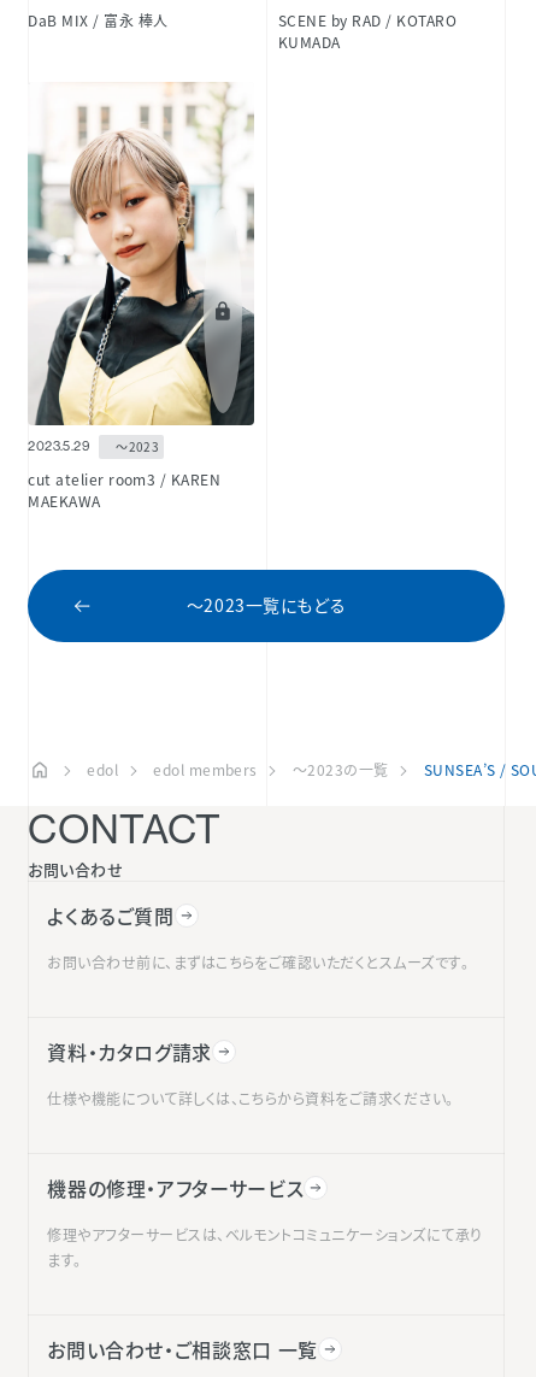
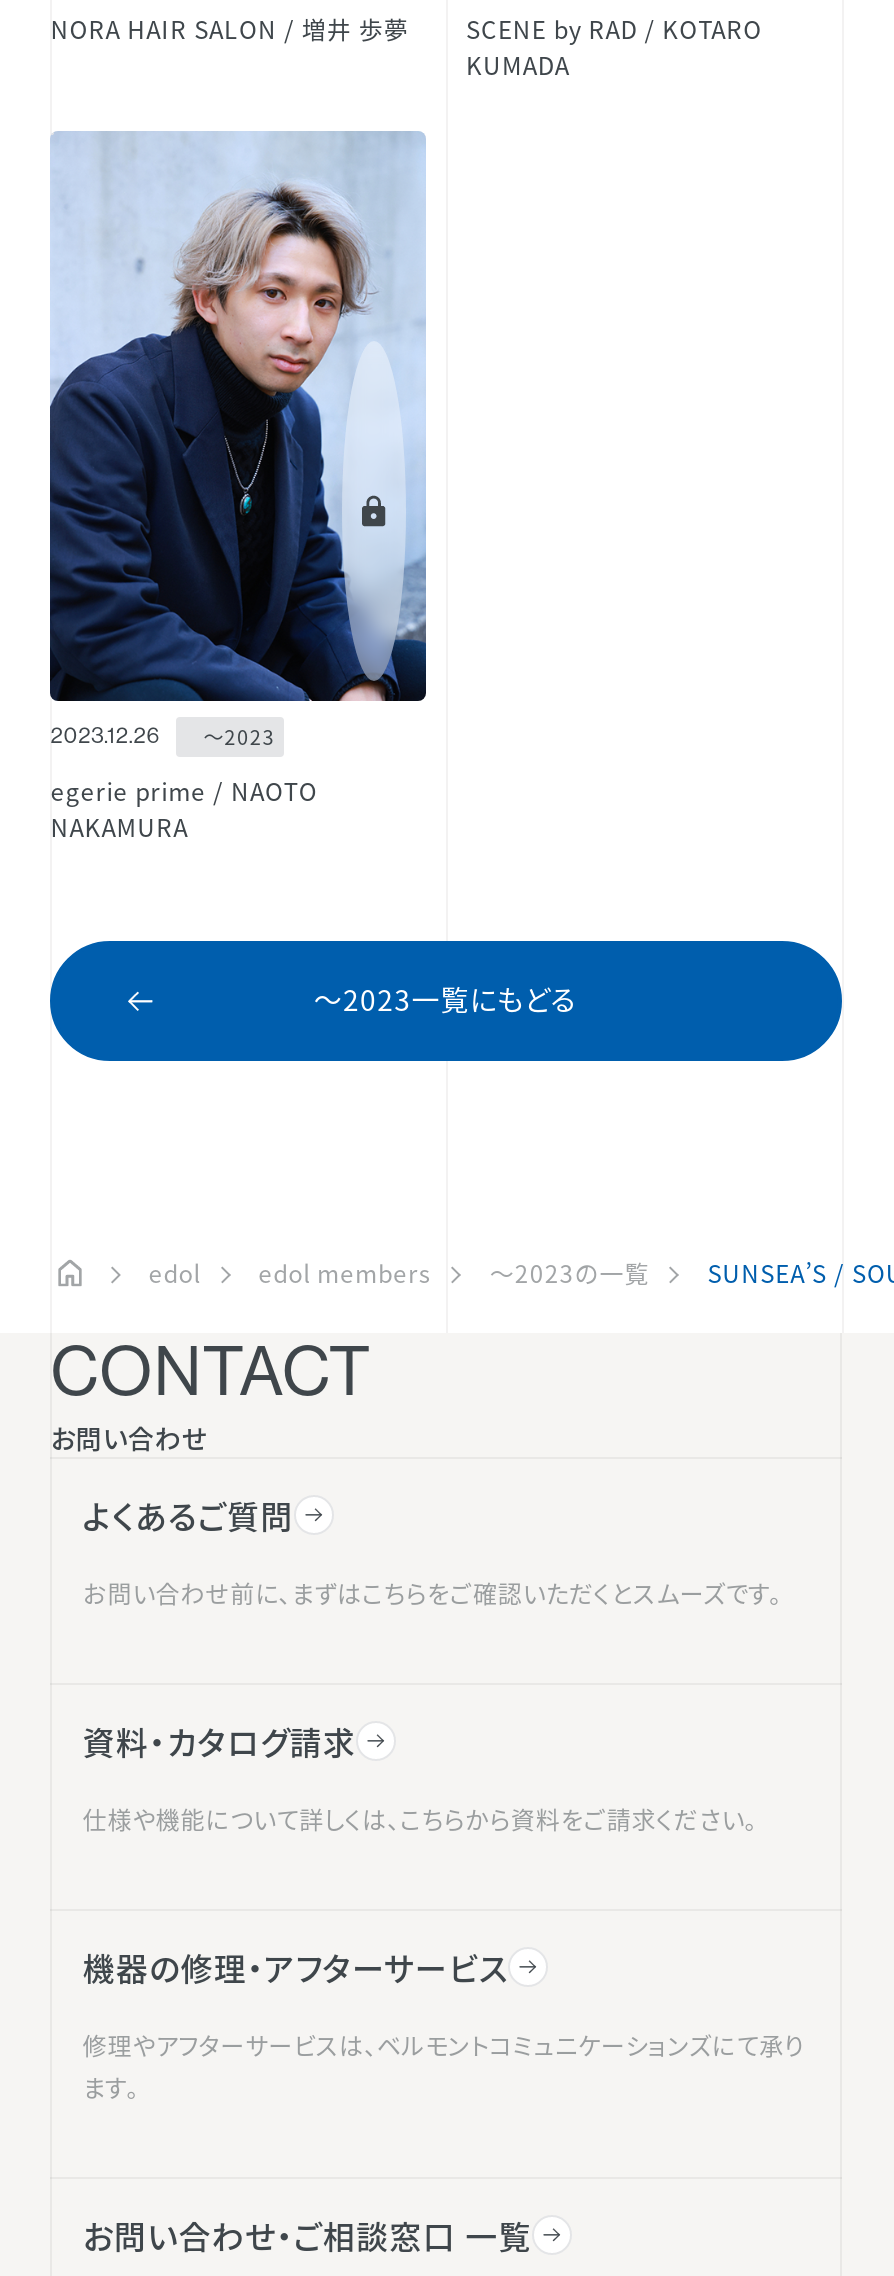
[28,10,168,30] DaB MIX / 富永 棒人 -> [51,11,409,45] NORA HAIR SALON / 増井 歩夢
[28,82,255,455] [image] | 2023.5.29 ～2023 -> [48,131,426,751] [image] | 2023.12.26 ～2023
[28,468,221,511] cut atelier room3 / KAREN | MAEKAWA -> [51,773,318,843] egerie prime / NAOTO | NAKAMURA

